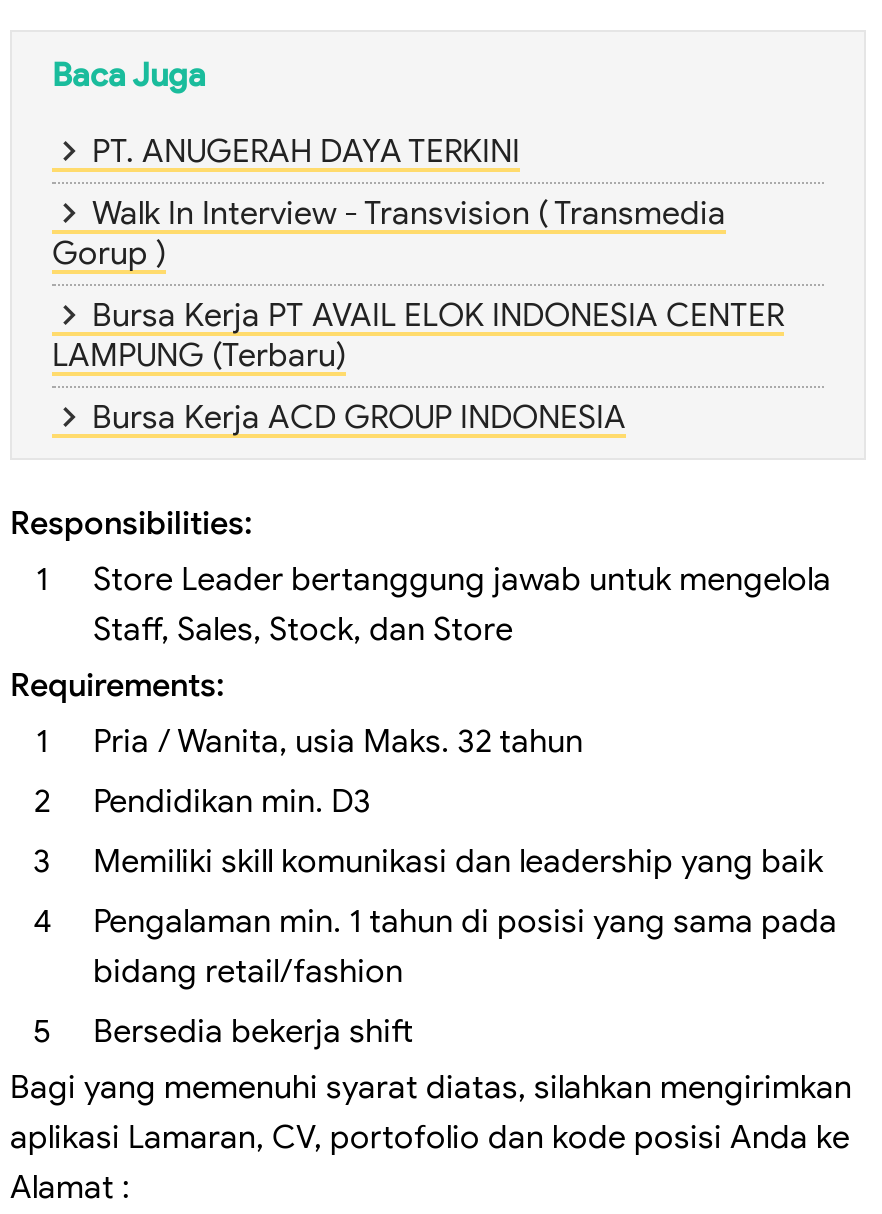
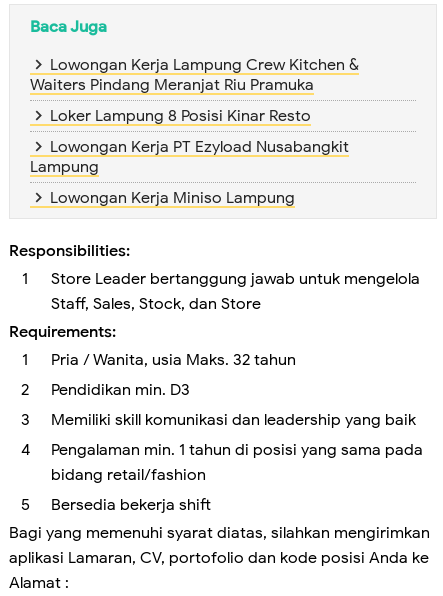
[92,132,520,172] PT. ANUGERAH DAYA TERKINI -> [30,55,359,95] Lowongan Kerja Lampung Crew Kitchen & | Waiters Pindang Meranjat Riu Pramuka
[52,194,726,274] Walk In Interview - Transvision ( Transmedia | Gorup ) -> [50,106,311,126] Loker Lampung 8 Posisi Kinar Resto
[52,296,784,376] Bursa Kerja PT AVAIL ELOK INDONESIA CENTER | LAMPUNG (Terbaru) -> [30,137,349,177] Lowongan Kerja PT Ezyload Nusabangkit | Lampung
[92,398,626,438] Bursa Kerja ACD GROUP INDONESIA -> [50,188,295,208] Lowongan Kerja Miniso Lampung

